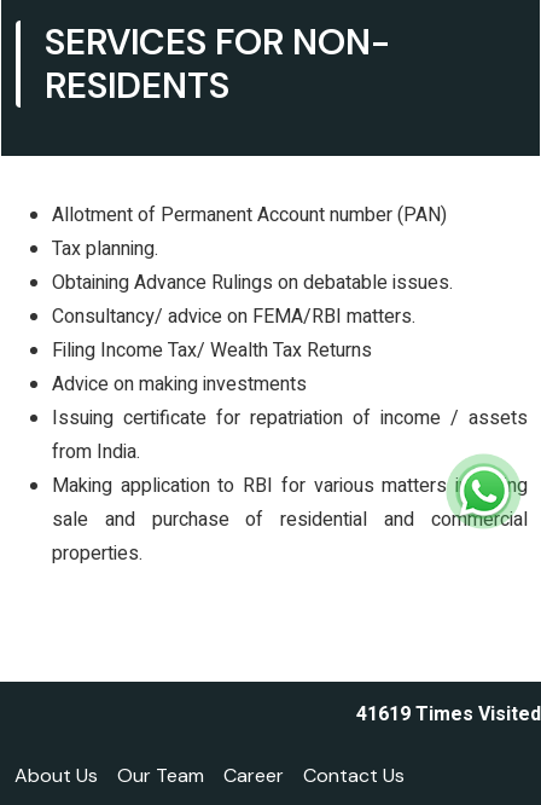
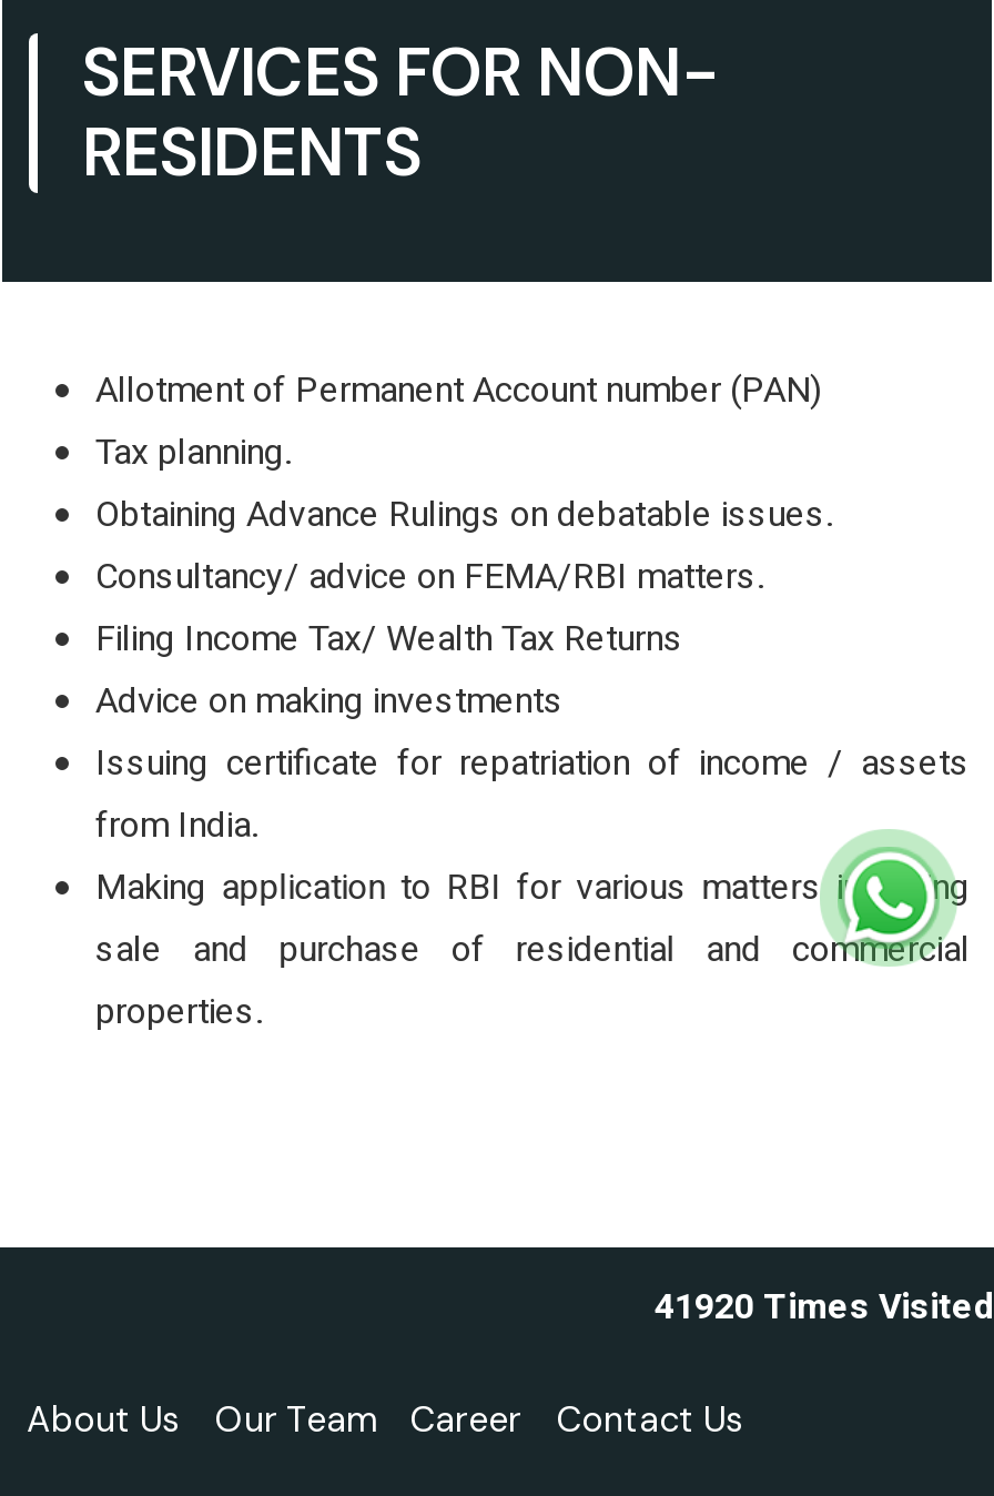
[356,700,541,729] 41619 Times Visited -> [655,1281,994,1334] 41920 Times Visited

